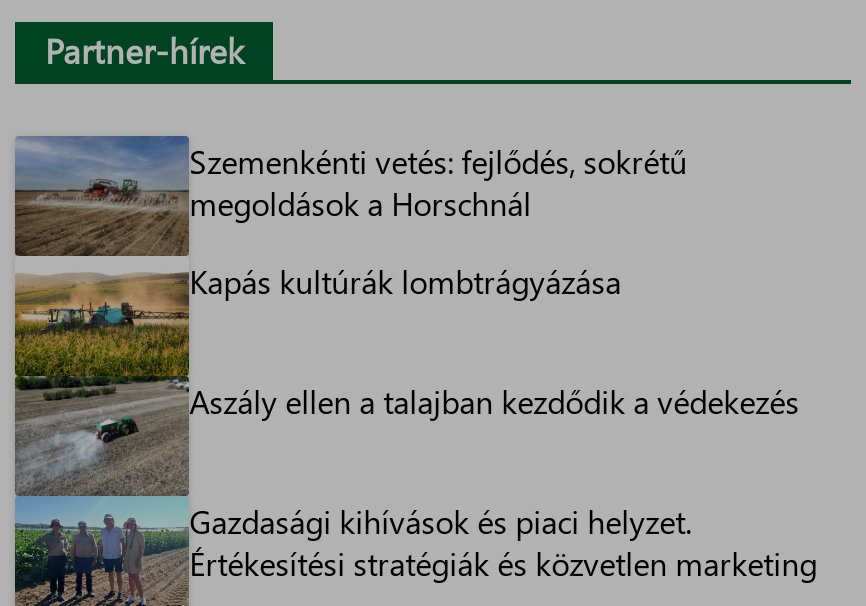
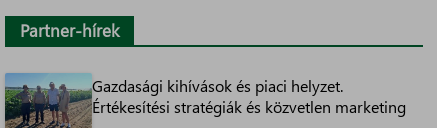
[15,134,799,422] [image] | Szemenkénti vetés: fejlődés, sokrétű | megoldások a Horschnál | Kapás kultúrák lombtrágyázása | Aszály ellen a talajban kezdődik a védekezés -> none
[15,272,189,498] [image] -> none

